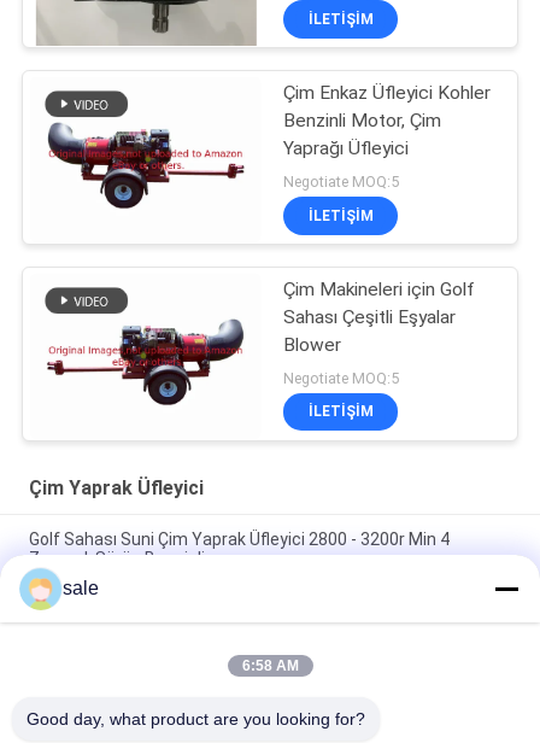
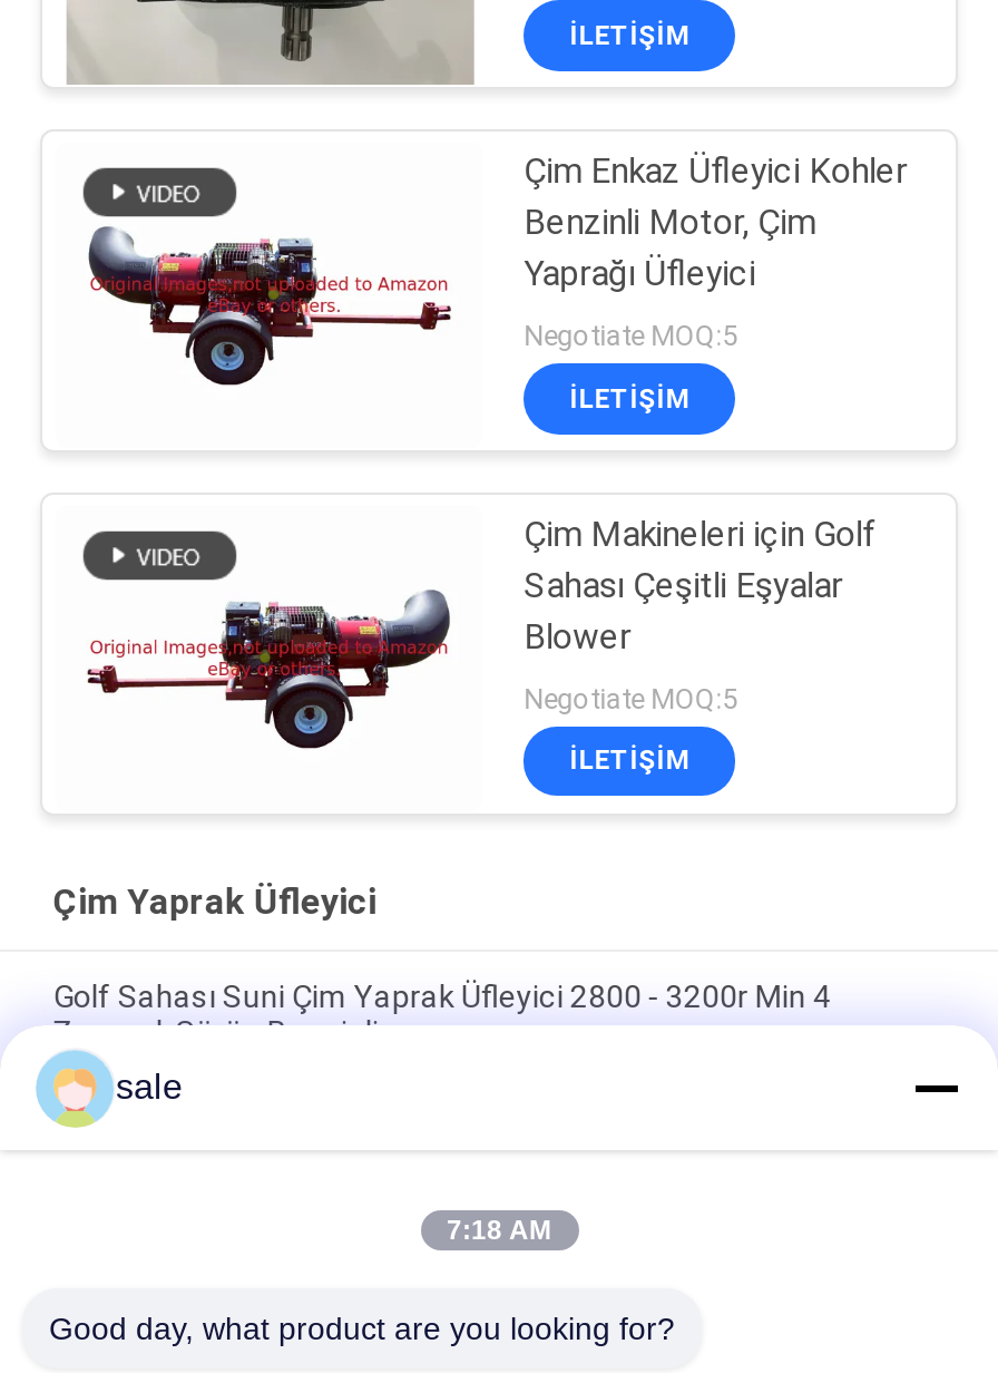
[242,657,298,674] 6:58 AM -> [447,1215,551,1246] 7:18 AM

